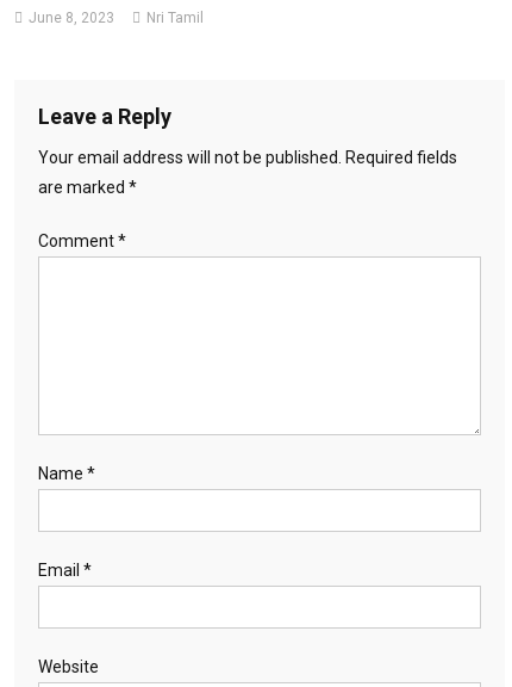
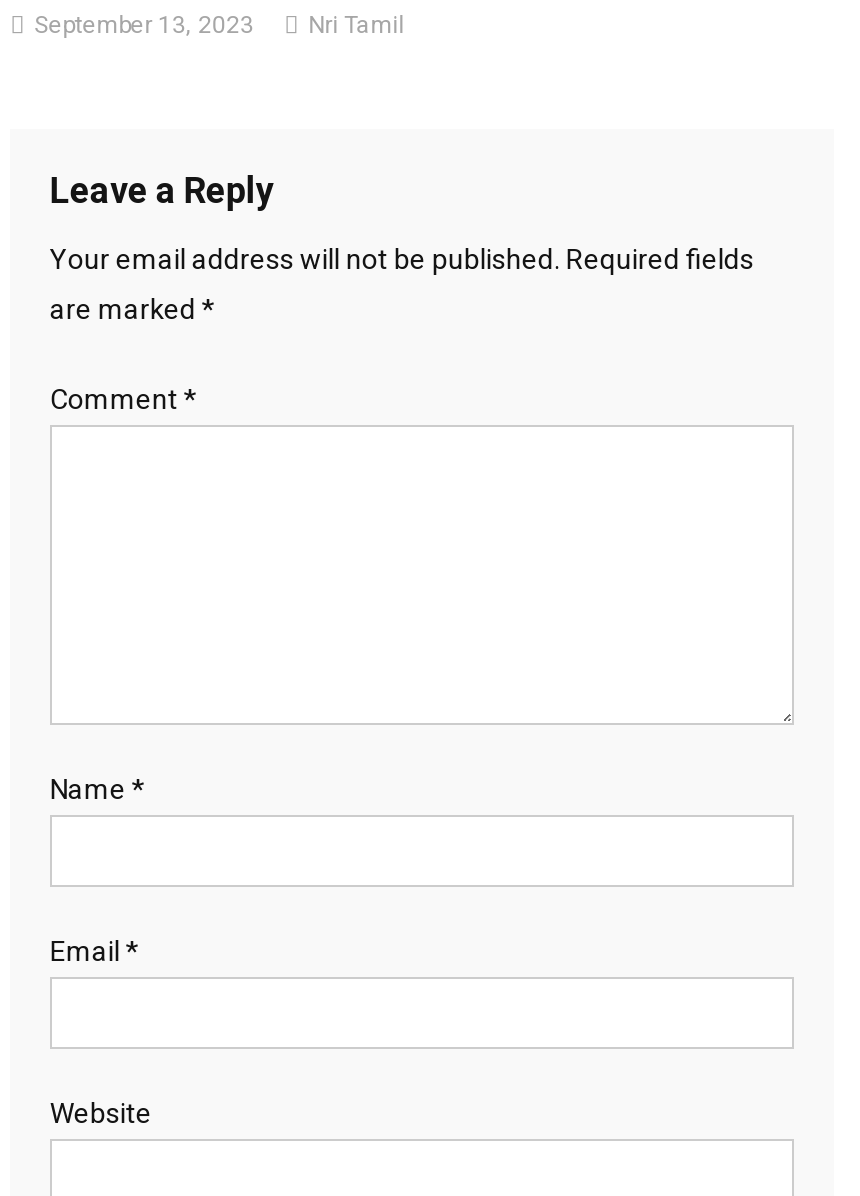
[29,9,204,26] June 8, 2023 Nri Tamil -> [34,11,404,39] September 13, 2023 Nri Tamil

